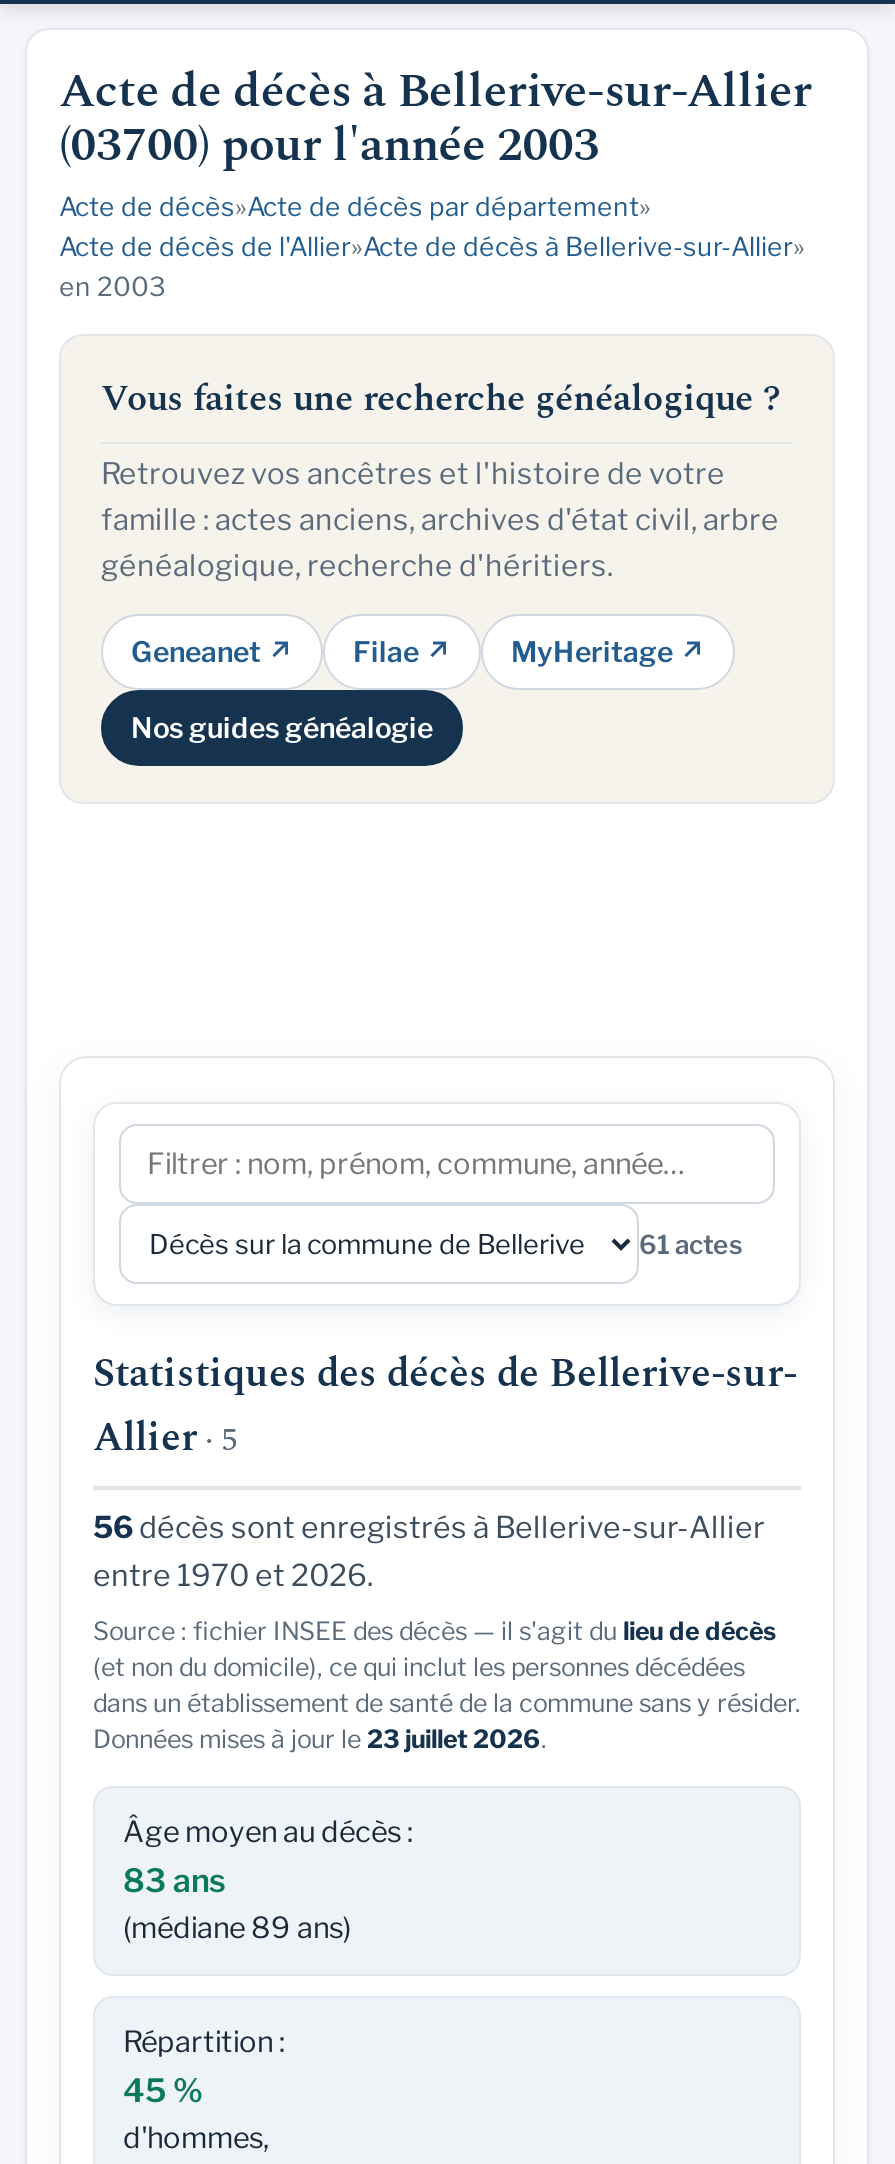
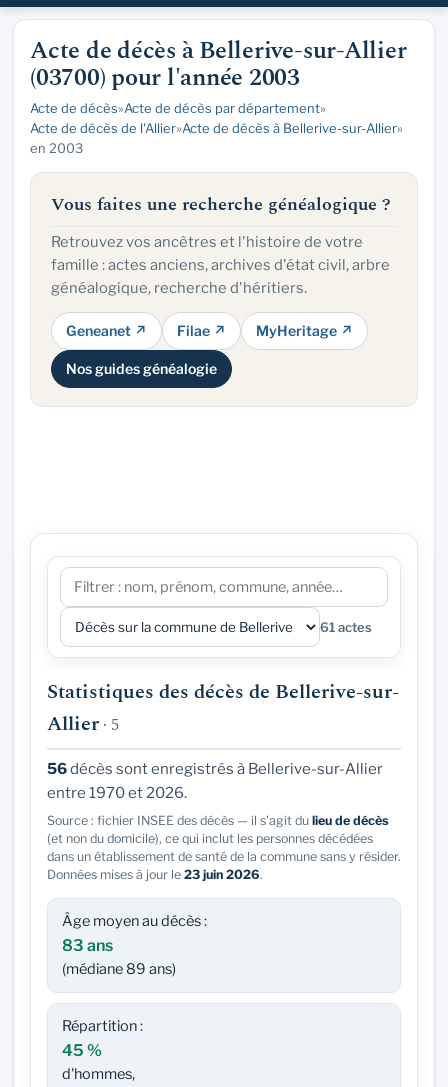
[93,1724,547,1754] Données mises à jour le 23 juillet 2026. -> [47,867,263,882] Données mises à jour le 23 juin 2026.

